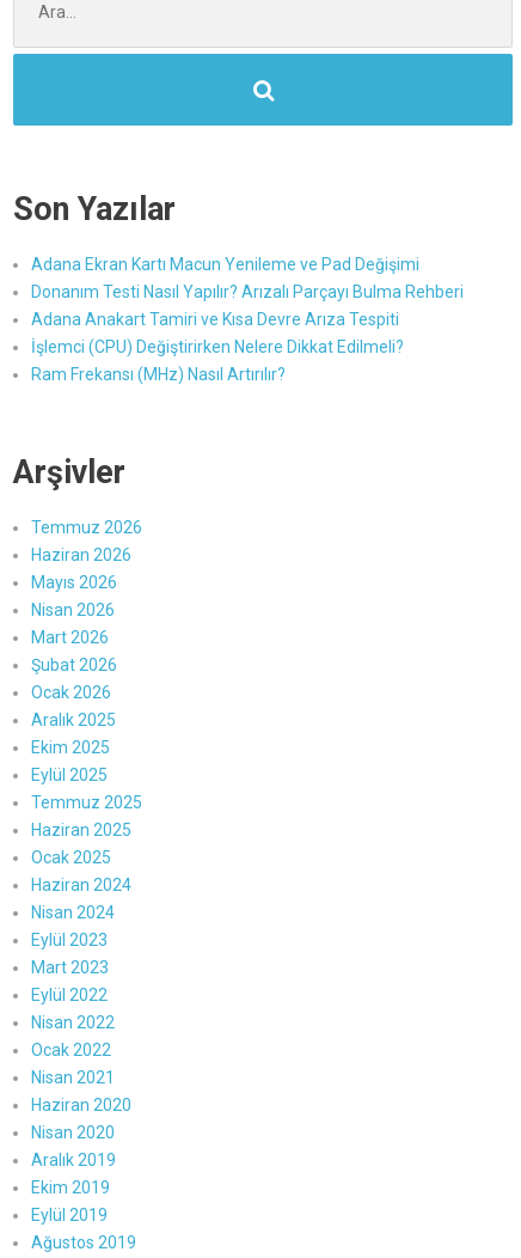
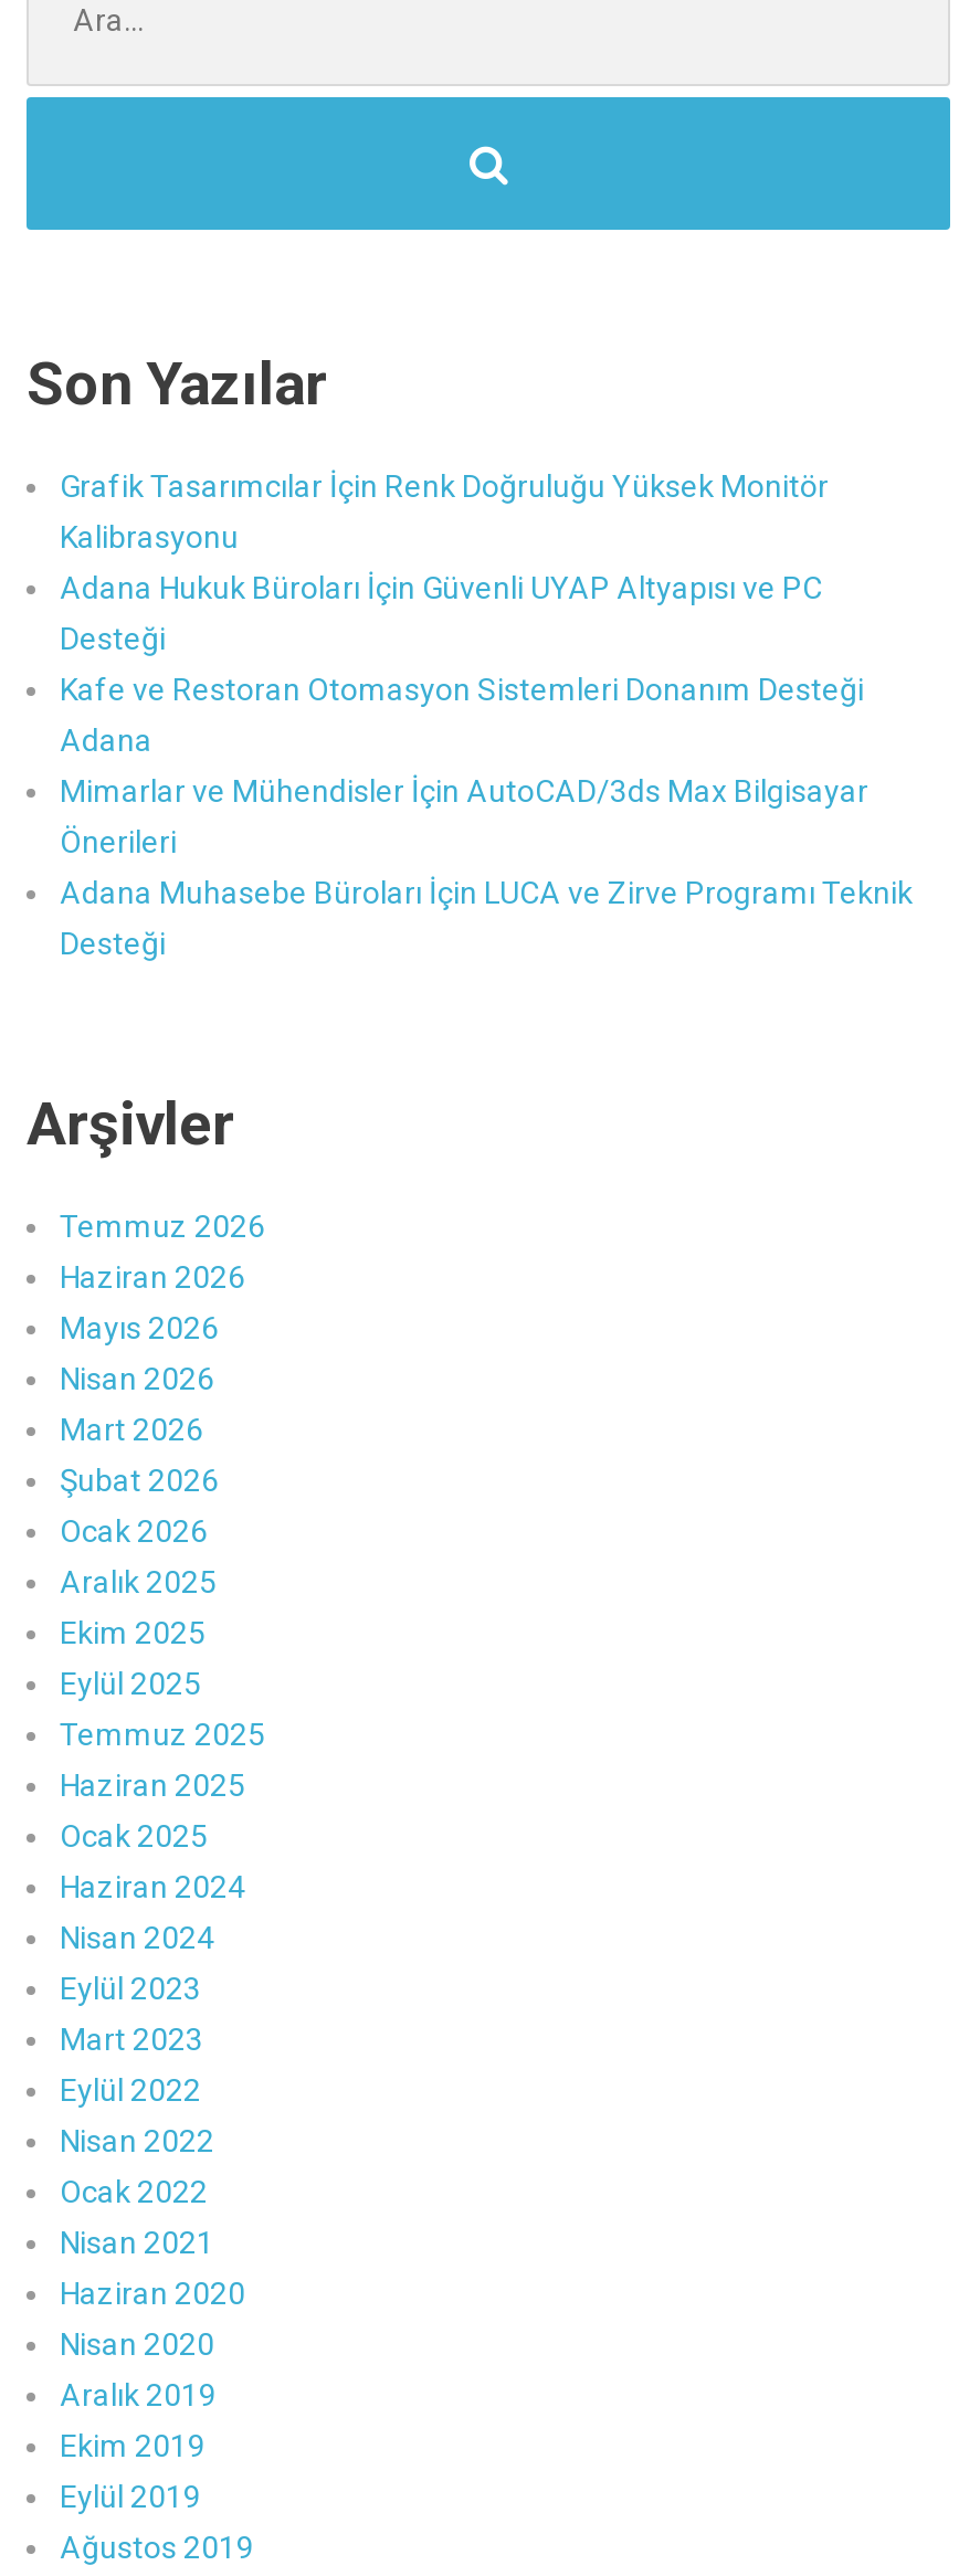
[31,255,464,384] Adana Ekran Kartı Macun Yenileme ve Pad Değişimi | Donanım Testi Nasıl Yapılır? Arızalı Parçayı Bulma Rehberi | Adana Anakart Tamiri ve Kısa Devre Arıza Tespiti | İşlemci (CPU) Değiştirirken Nelere Dikkat Edilmeli? | Ram Frekansı (MHz) Nasıl Artırılır? -> [60,469,913,962] Grafik Tasarımcılar İçin Renk Doğruluğu Yüksek Monitör | Kalibrasyonu | Adana Hukuk Büroları İçin Güvenli UYAP Altyapısı ve PC | Desteği | Kafe ve Restoran Otomasyon Sistemleri Donanım Desteği | Adana | Mimarlar ve Mühendisler İçin AutoCAD/3ds Max Bilgisayar | Önerileri | Adana Muhasebe Büroları İçin LUCA ve Zirve Programı Teknik | Desteği

